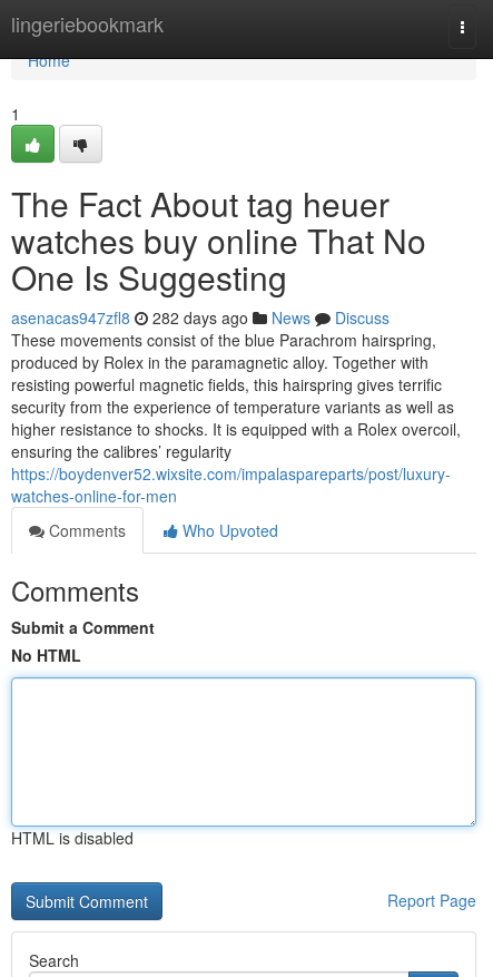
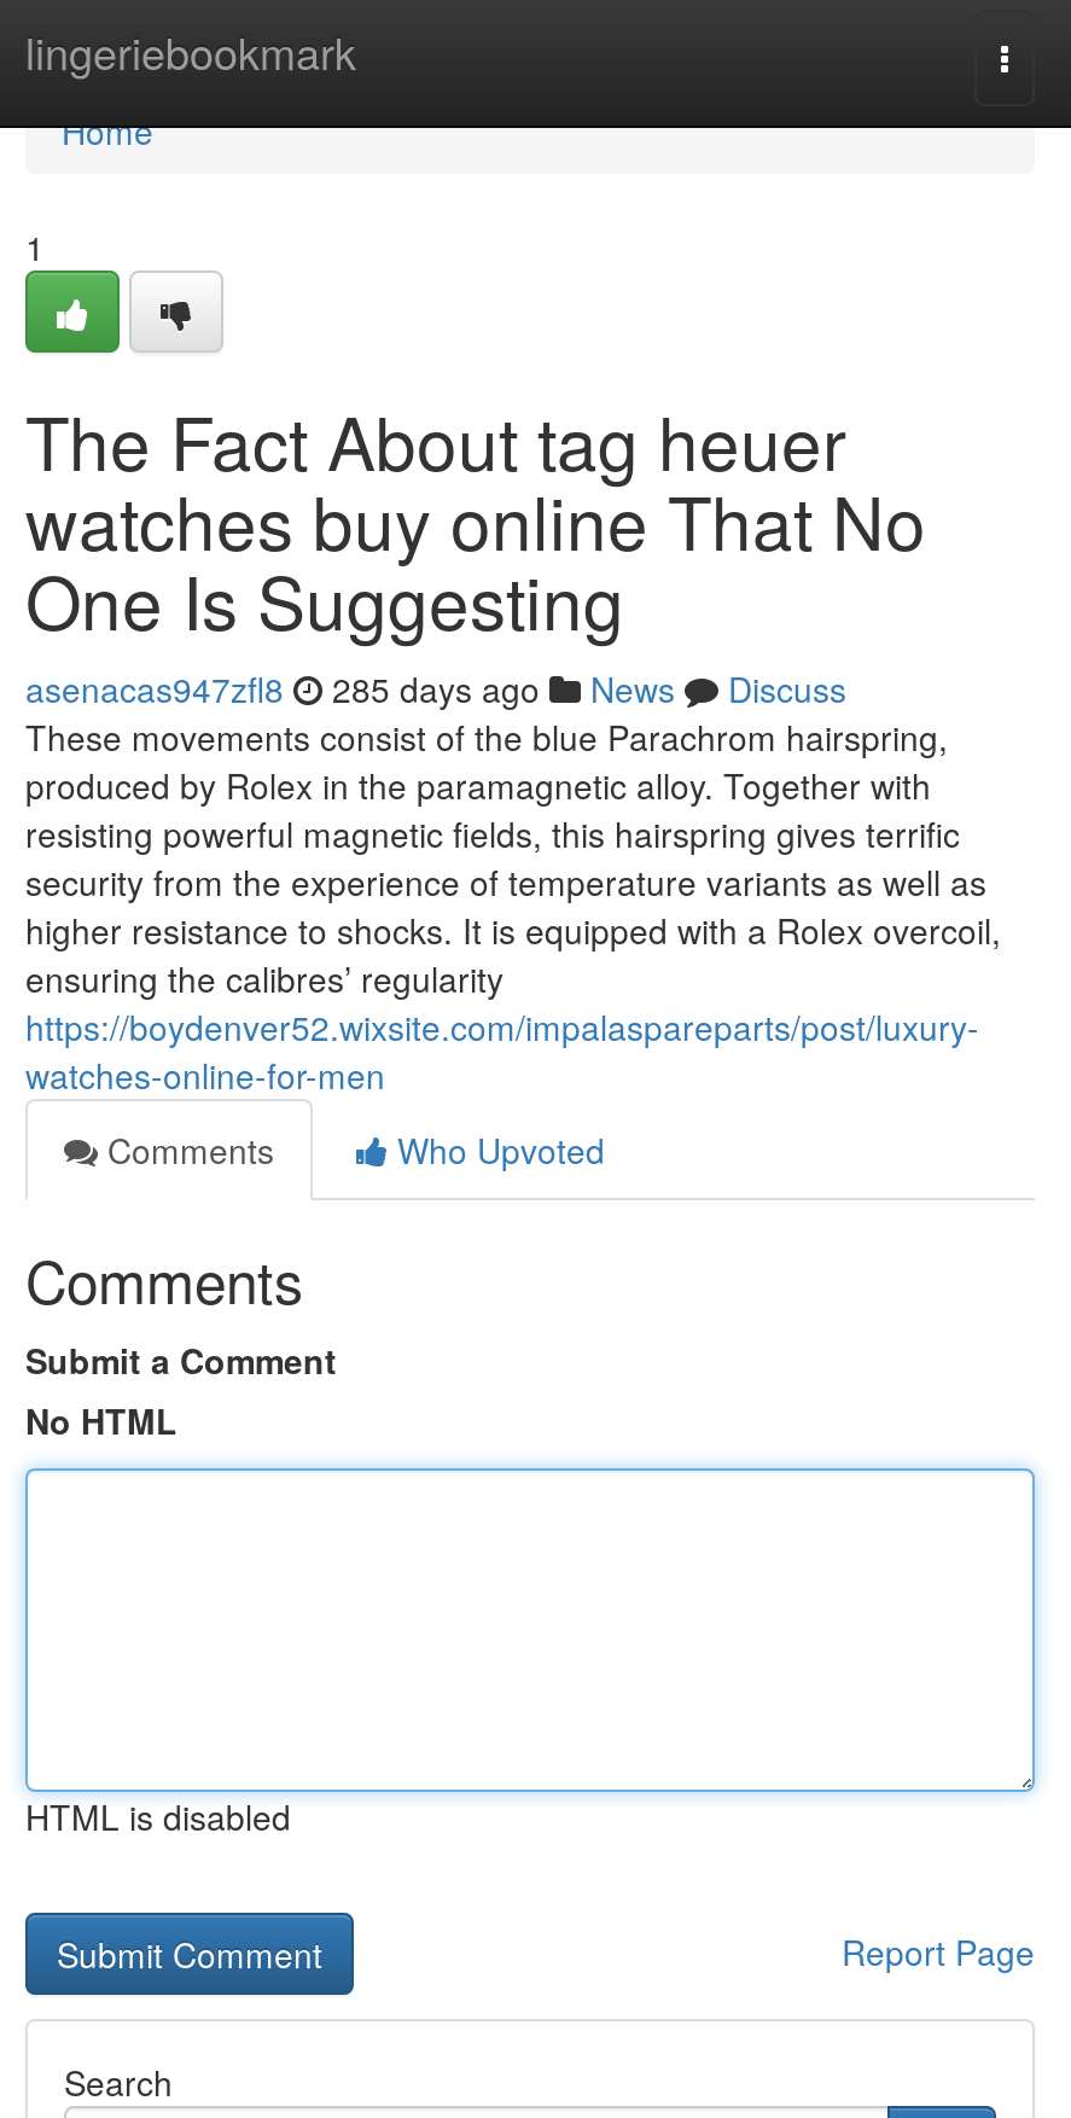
[11,306,390,329] asenacas947zfl8 282 days ago News Discuss -> [25,664,846,712] asenacas947zfl8 285 days ago News Discuss

